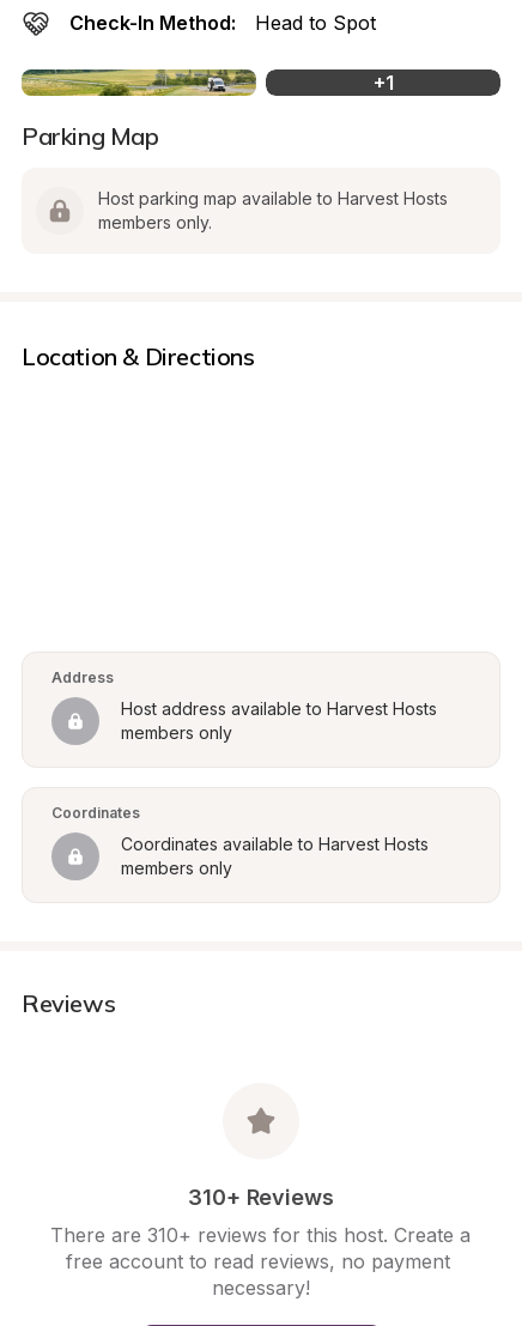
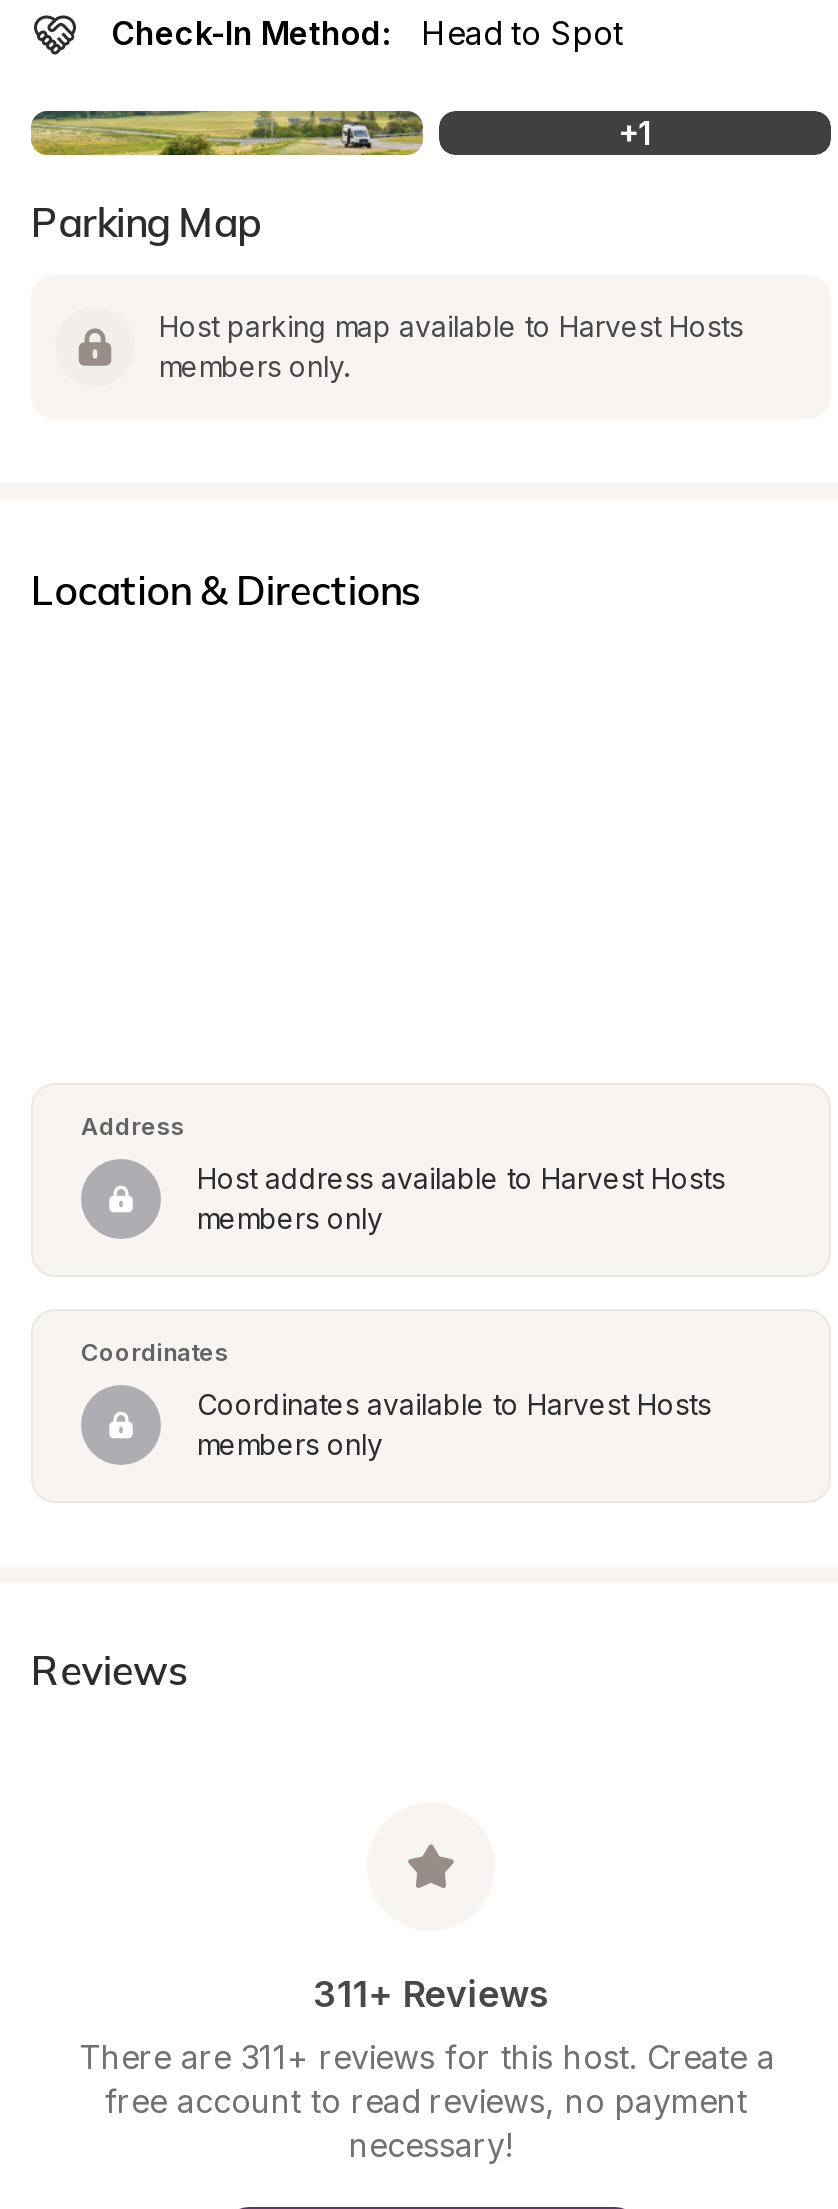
[188,1185,334,1210] 310+ Reviews -> [313,1973,549,2015] 311+ Reviews
[50,1223,471,1247] There are 310+ reviews for this host. Create a -> [79,2037,775,2077] There are 311+ reviews for this host. Create a

